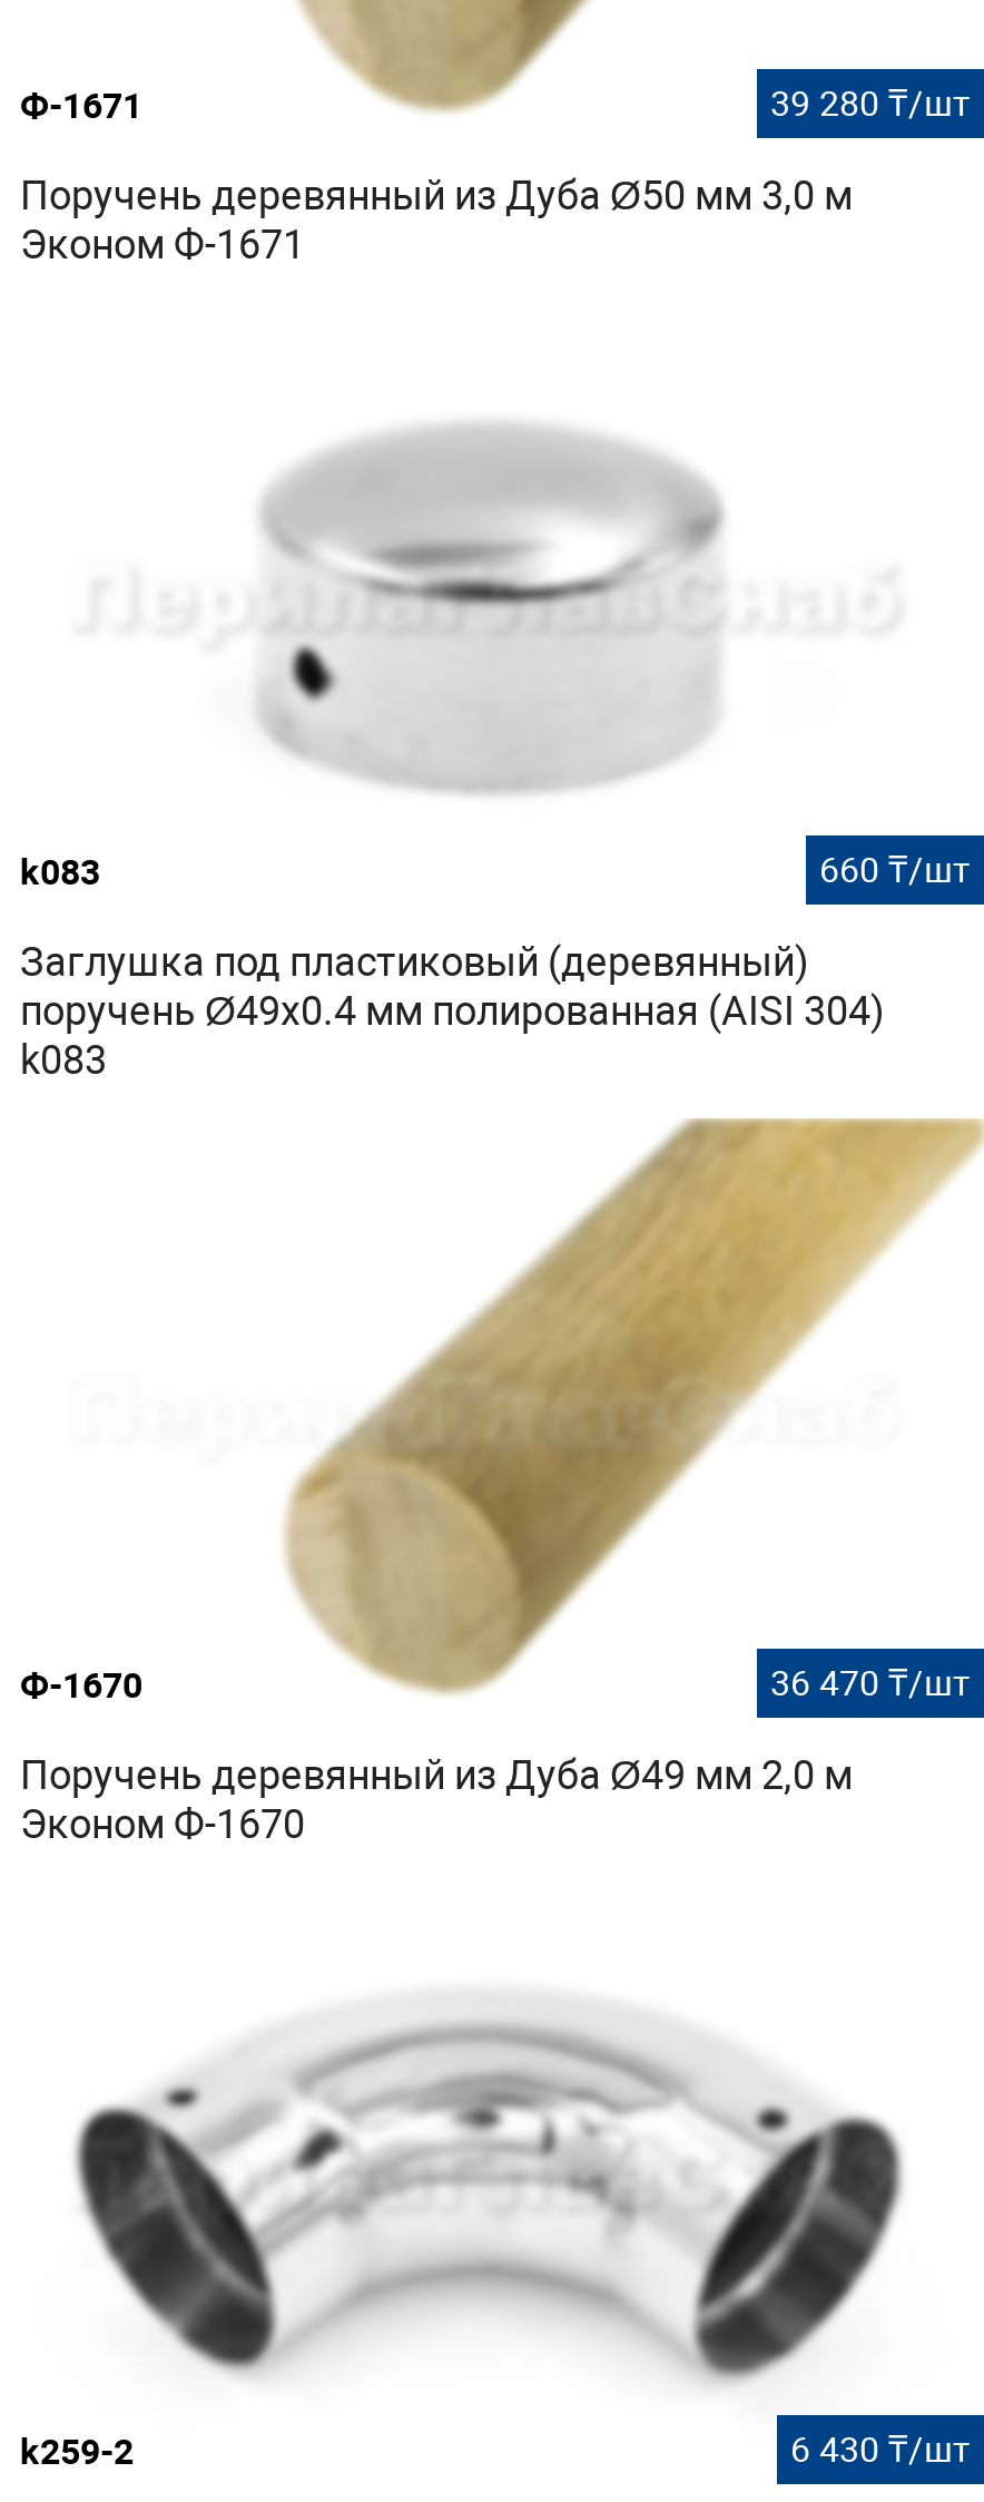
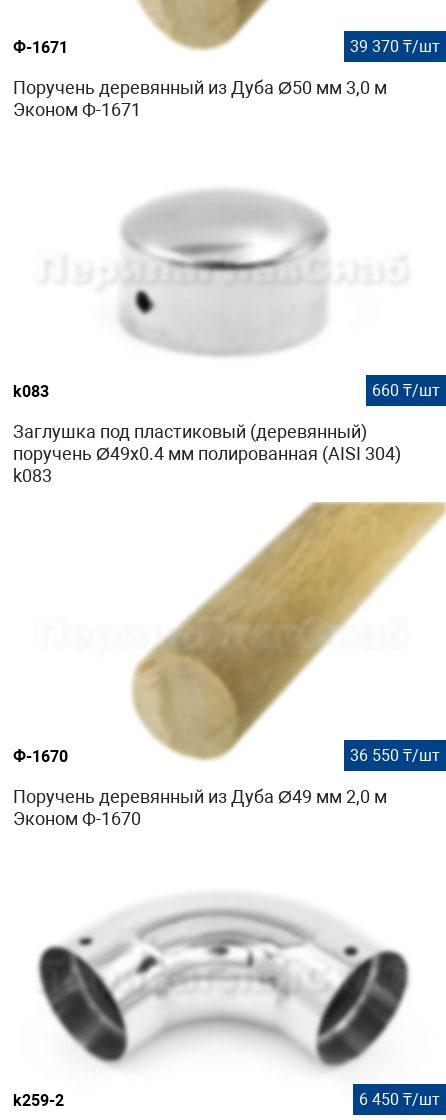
[770,82,971,124] 39 280 ₸/шт -> [350,37,440,56] 39 370 ₸/шт
[770,1663,971,1705] 36 470 ₸/шт -> [350,746,440,765] 36 550 ₸/шт
[790,2428,971,2471] 6 430 ₸/шт -> [359,1090,440,1109] 6 450 ₸/шт

